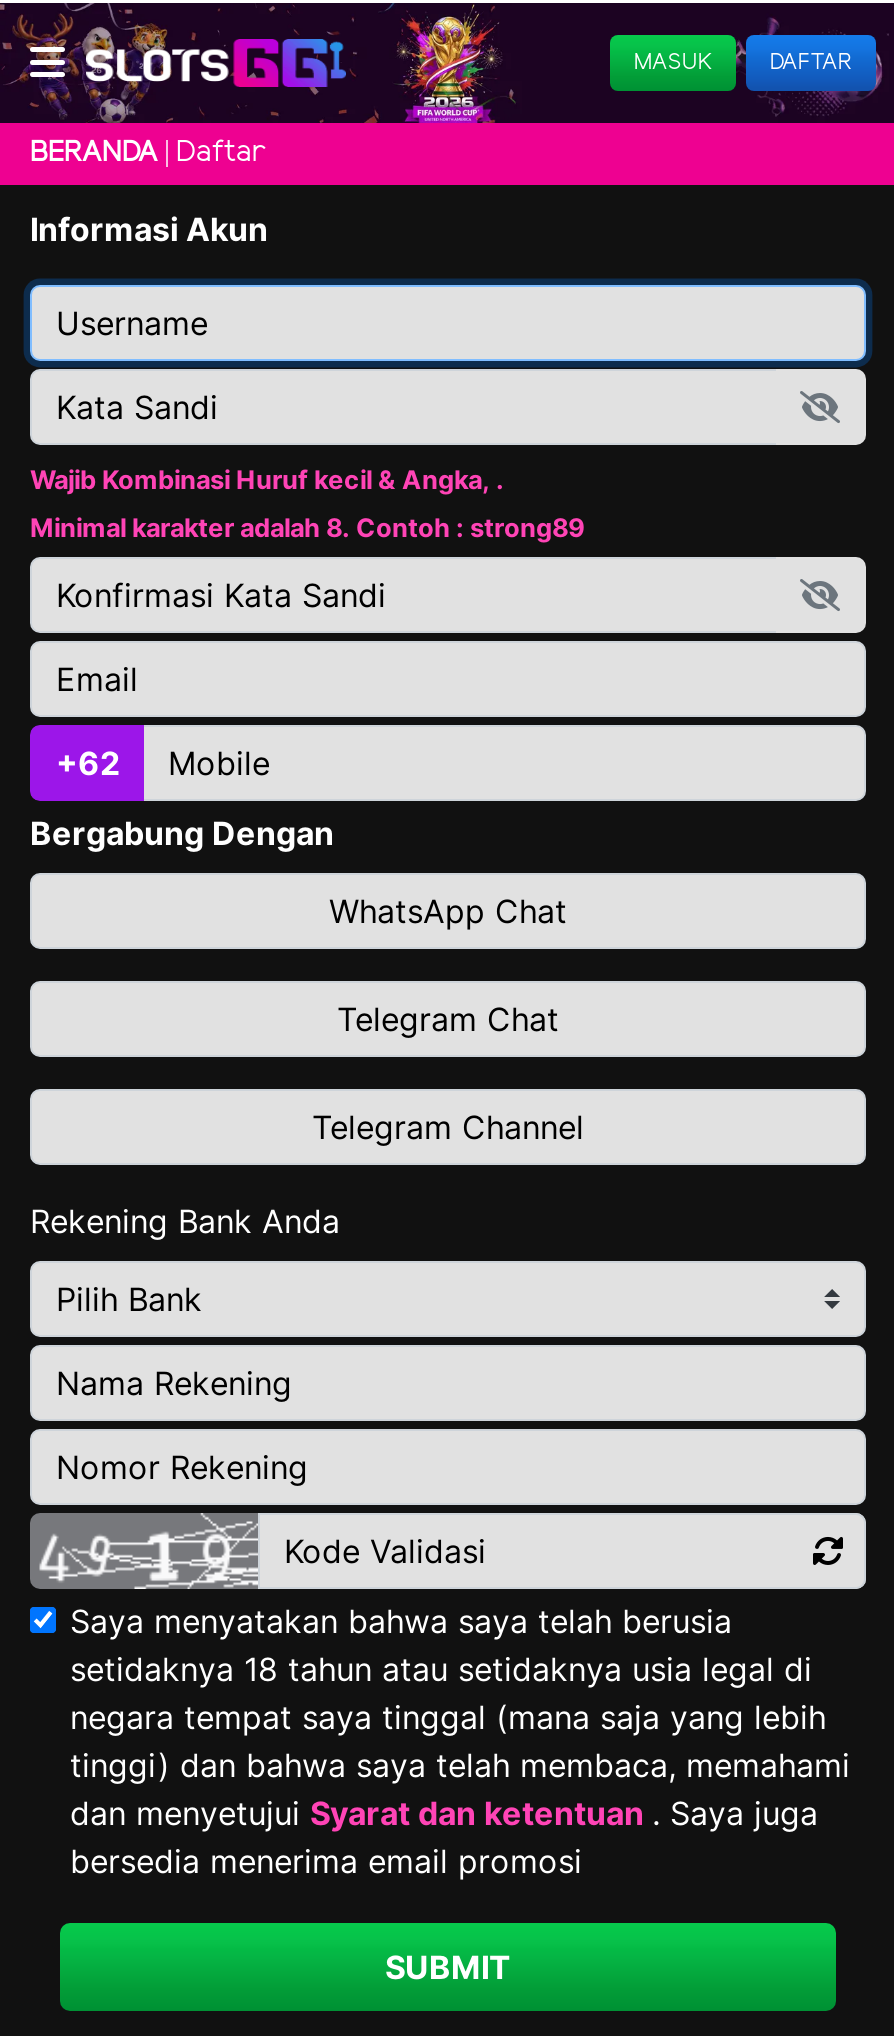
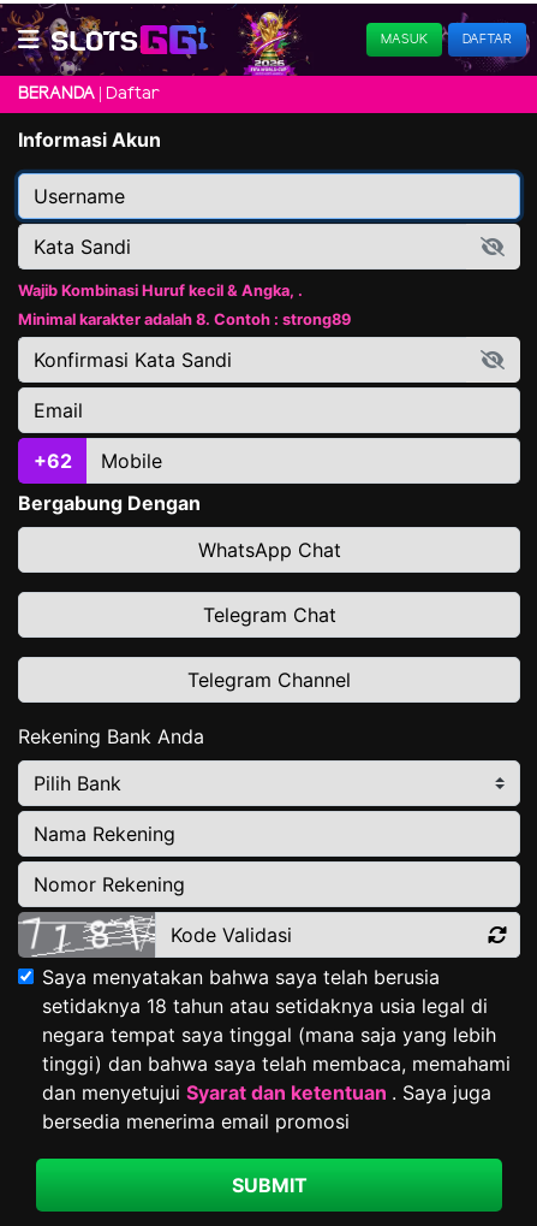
[38,1517,258,1587] [image] -> [19,916,155,958] [image]

